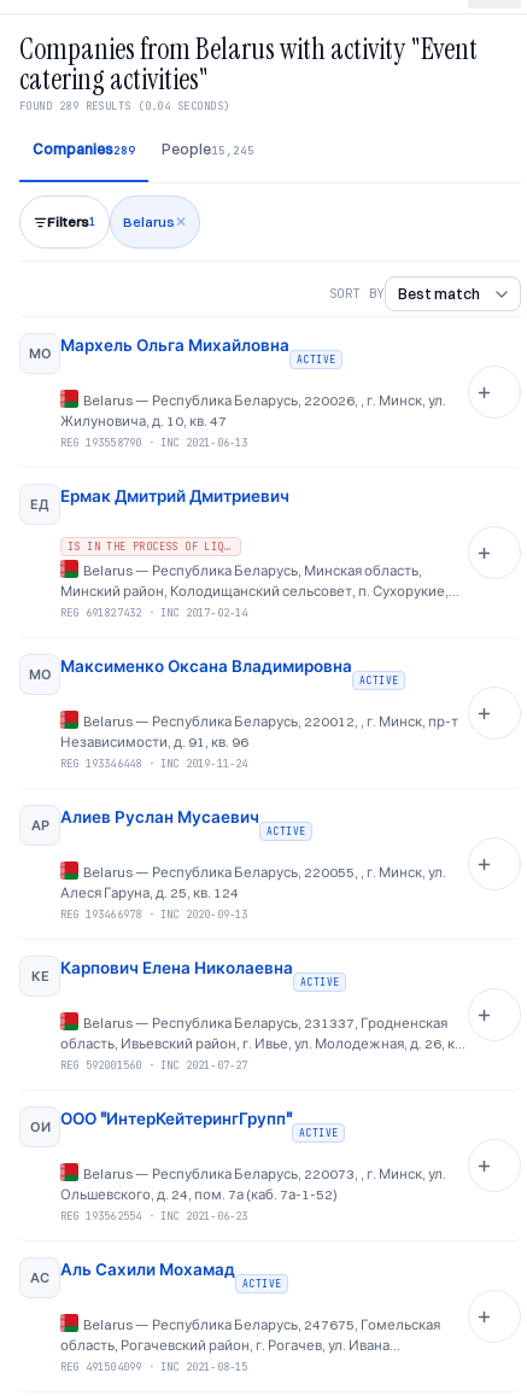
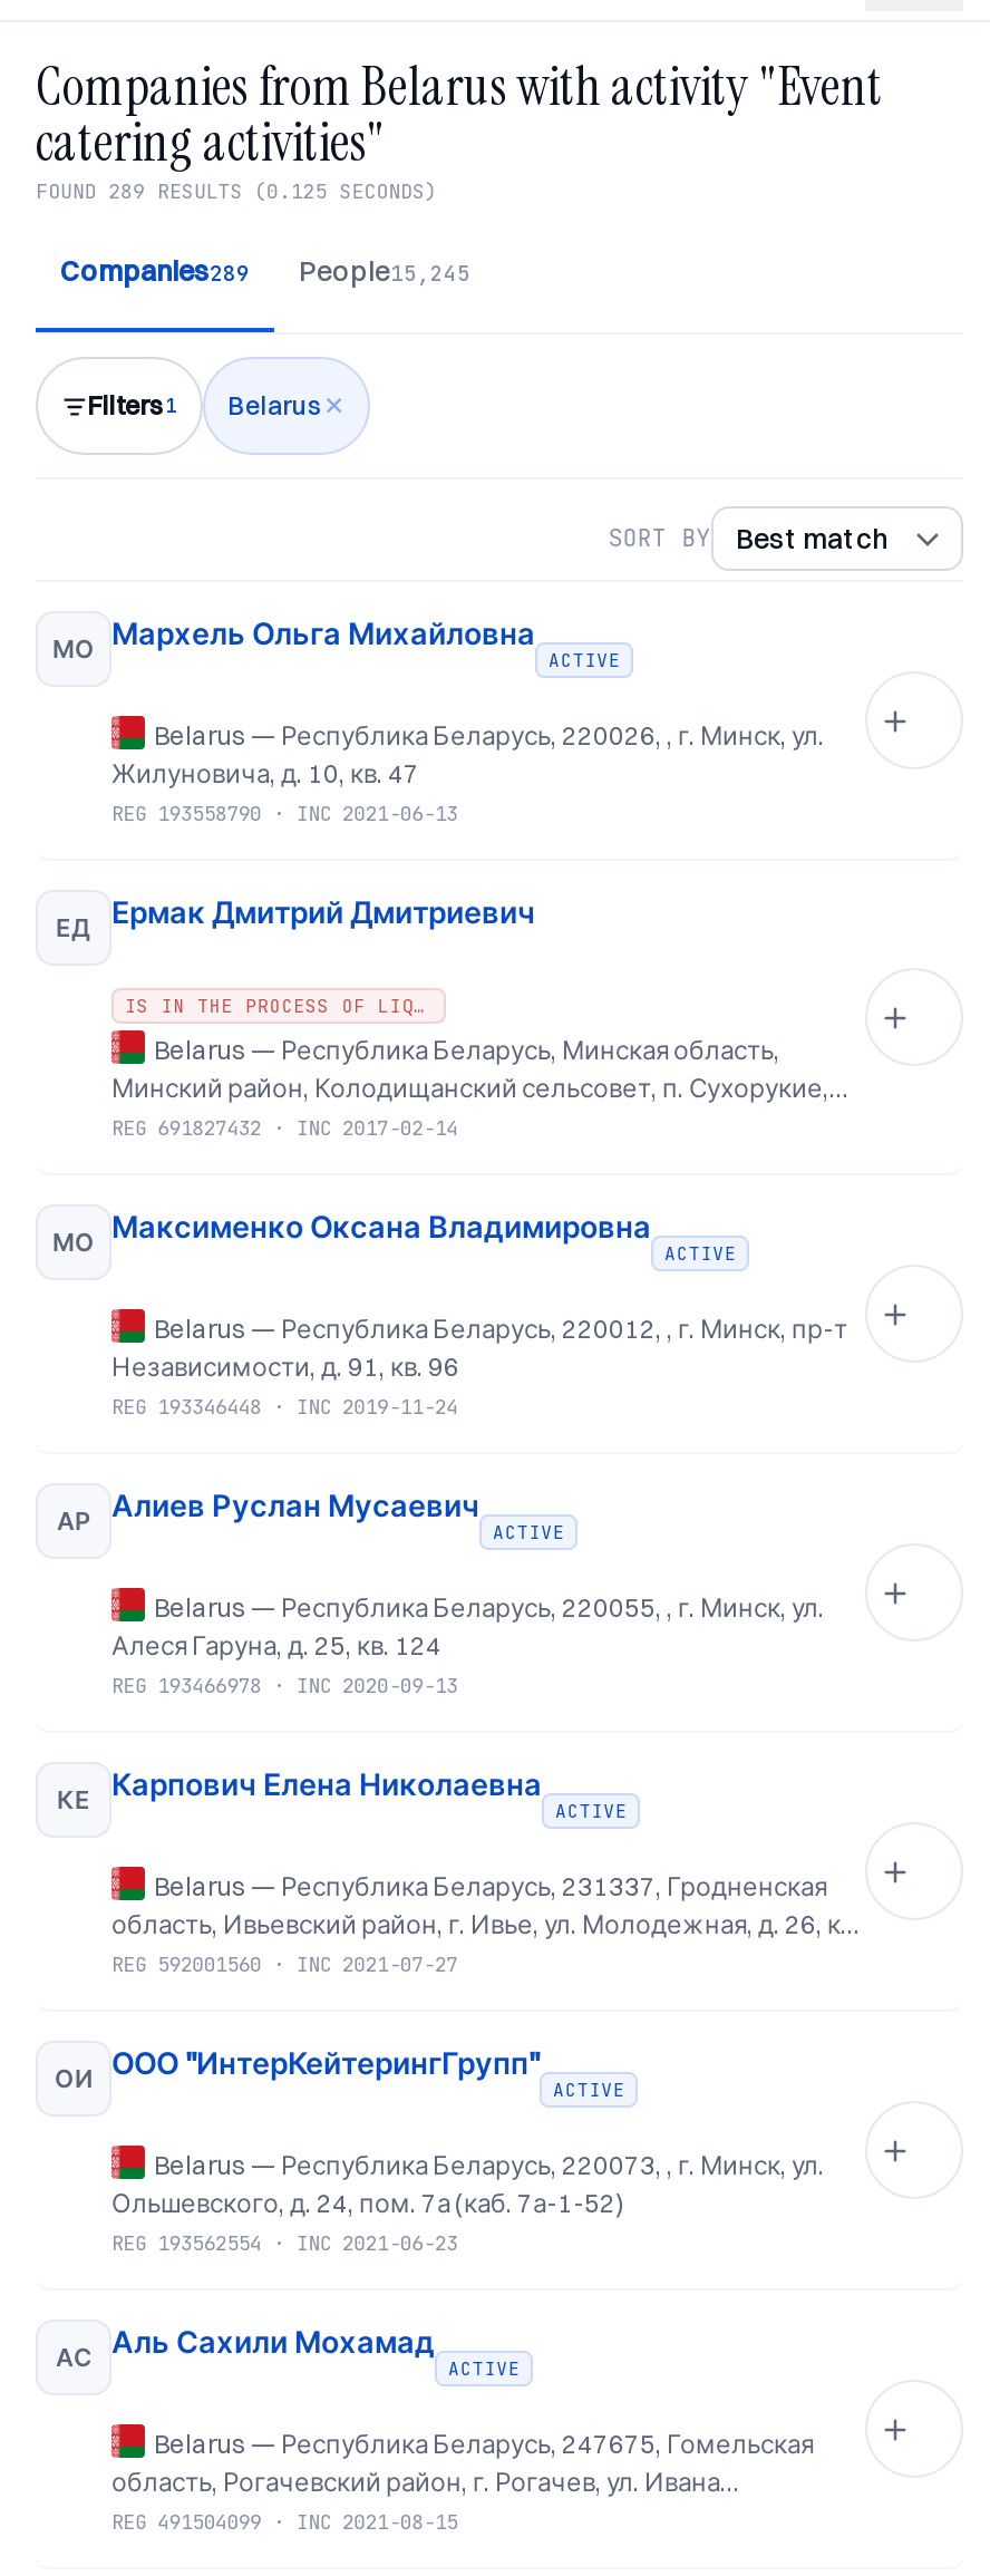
[19,99,230,113] FOUND 289 RESULTS (0.04 SECONDS) -> [36,178,437,205] FOUND 289 RESULTS (0.125 SECONDS)

